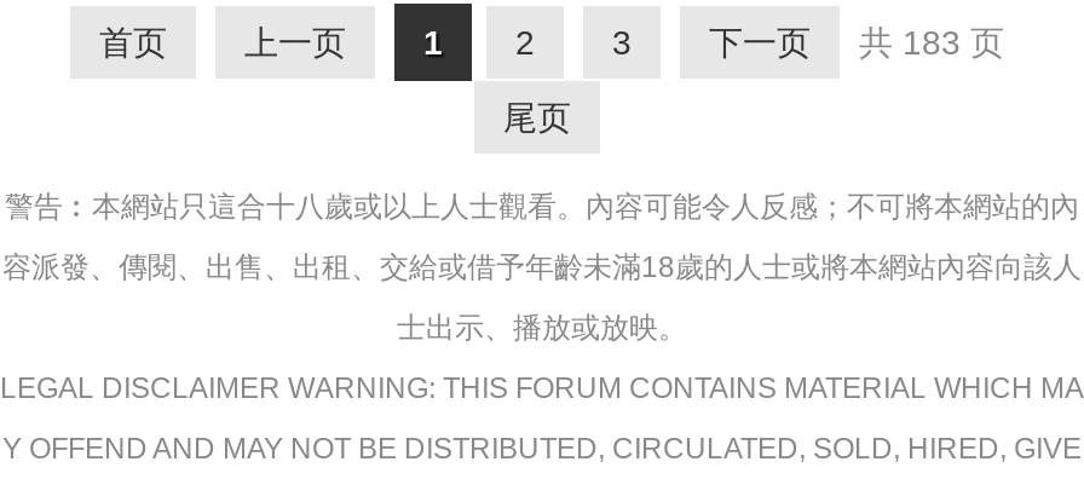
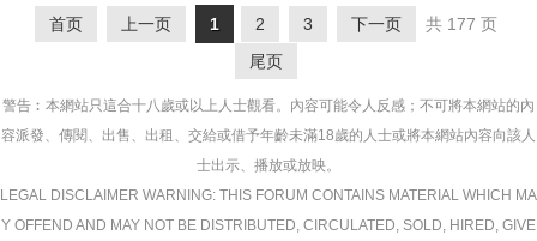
[99,23,1014,62] 首页 上一页 1 2 3 下一页 共 183 页 -> [49,14,502,34] 首页 上一页 1 2 3 下一页 共 177 页

